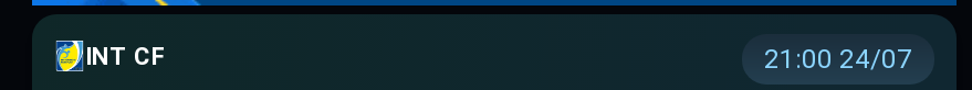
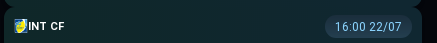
[764,43,912,74] 21:00 24/07 -> [335,20,402,34] 16:00 22/07

